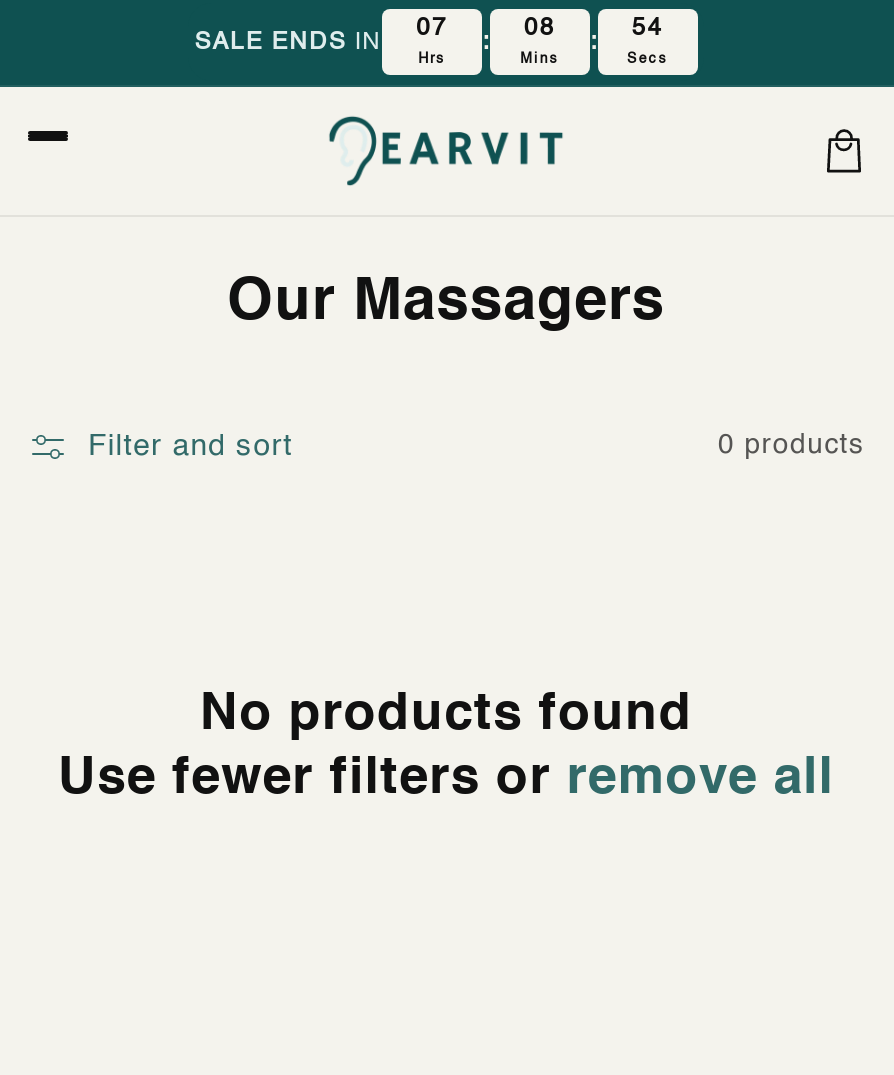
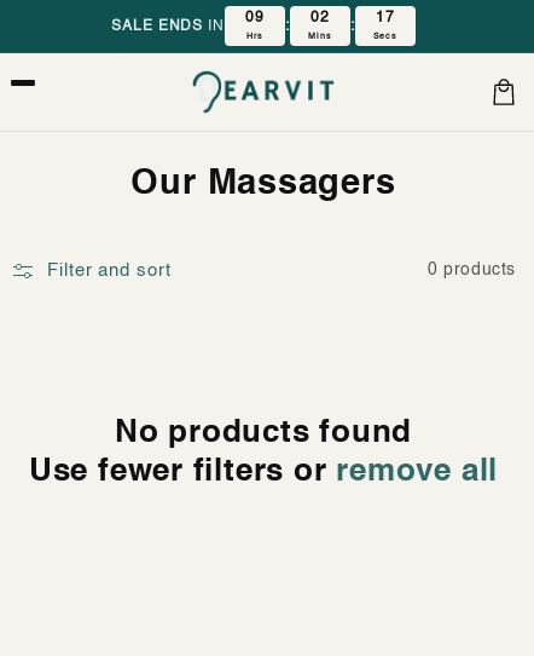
[416,17,448,41] 07 -> [245,11,264,25] 09
[524,17,556,41] 08 -> [310,11,330,25] 02
[632,17,663,41] 54 -> [376,11,395,25] 17

